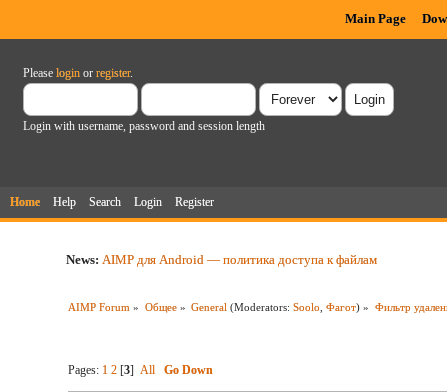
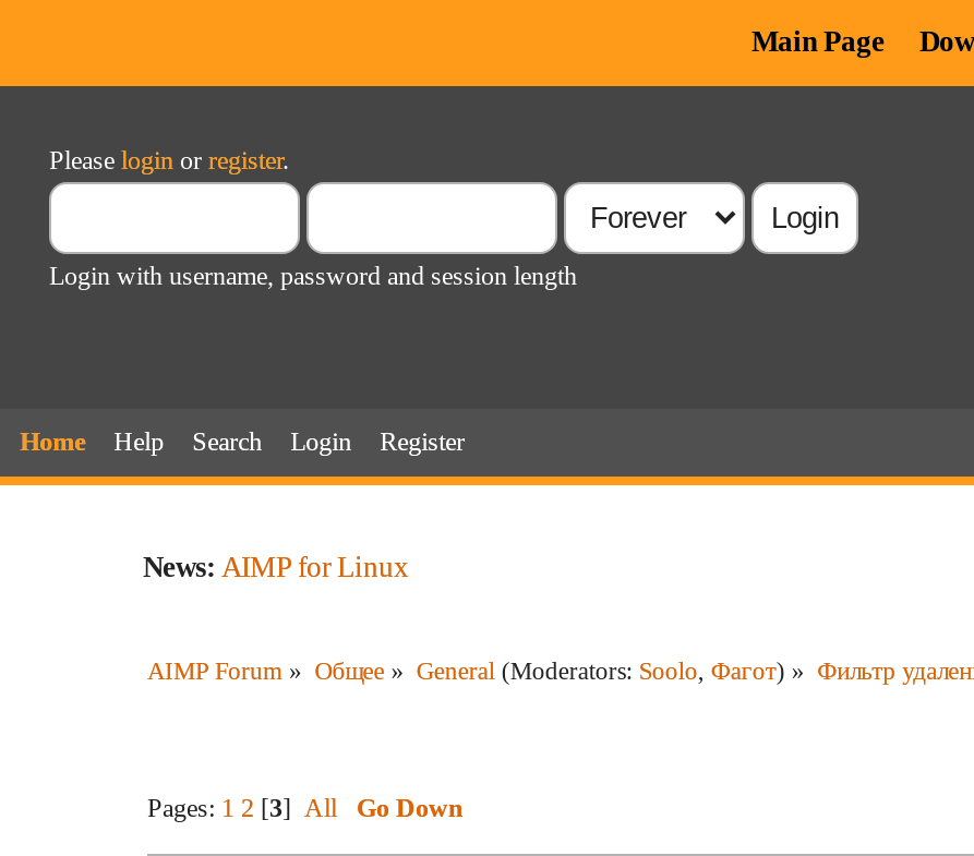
[66,252,377,267] News: AIMP для Android — политика доступа к файлам -> [143,551,409,583] News: AIMP for Linux

